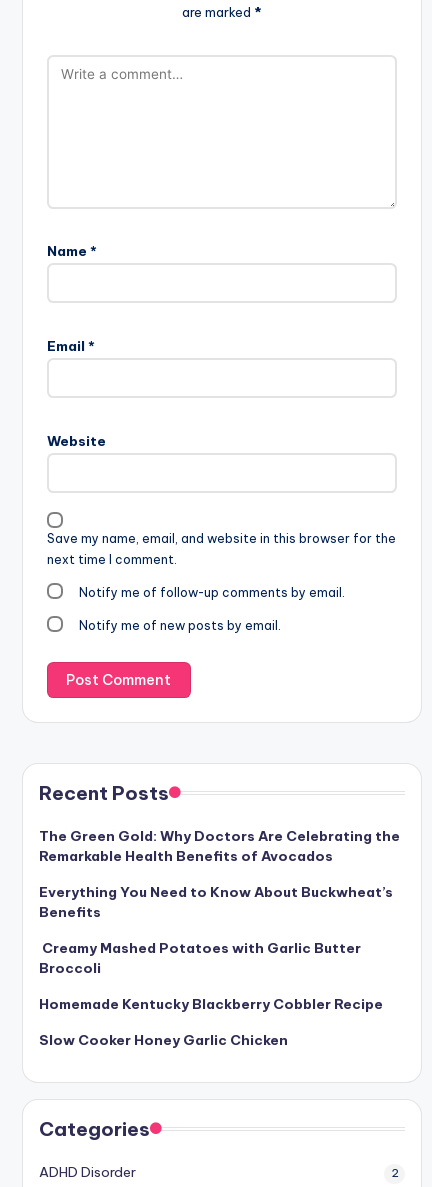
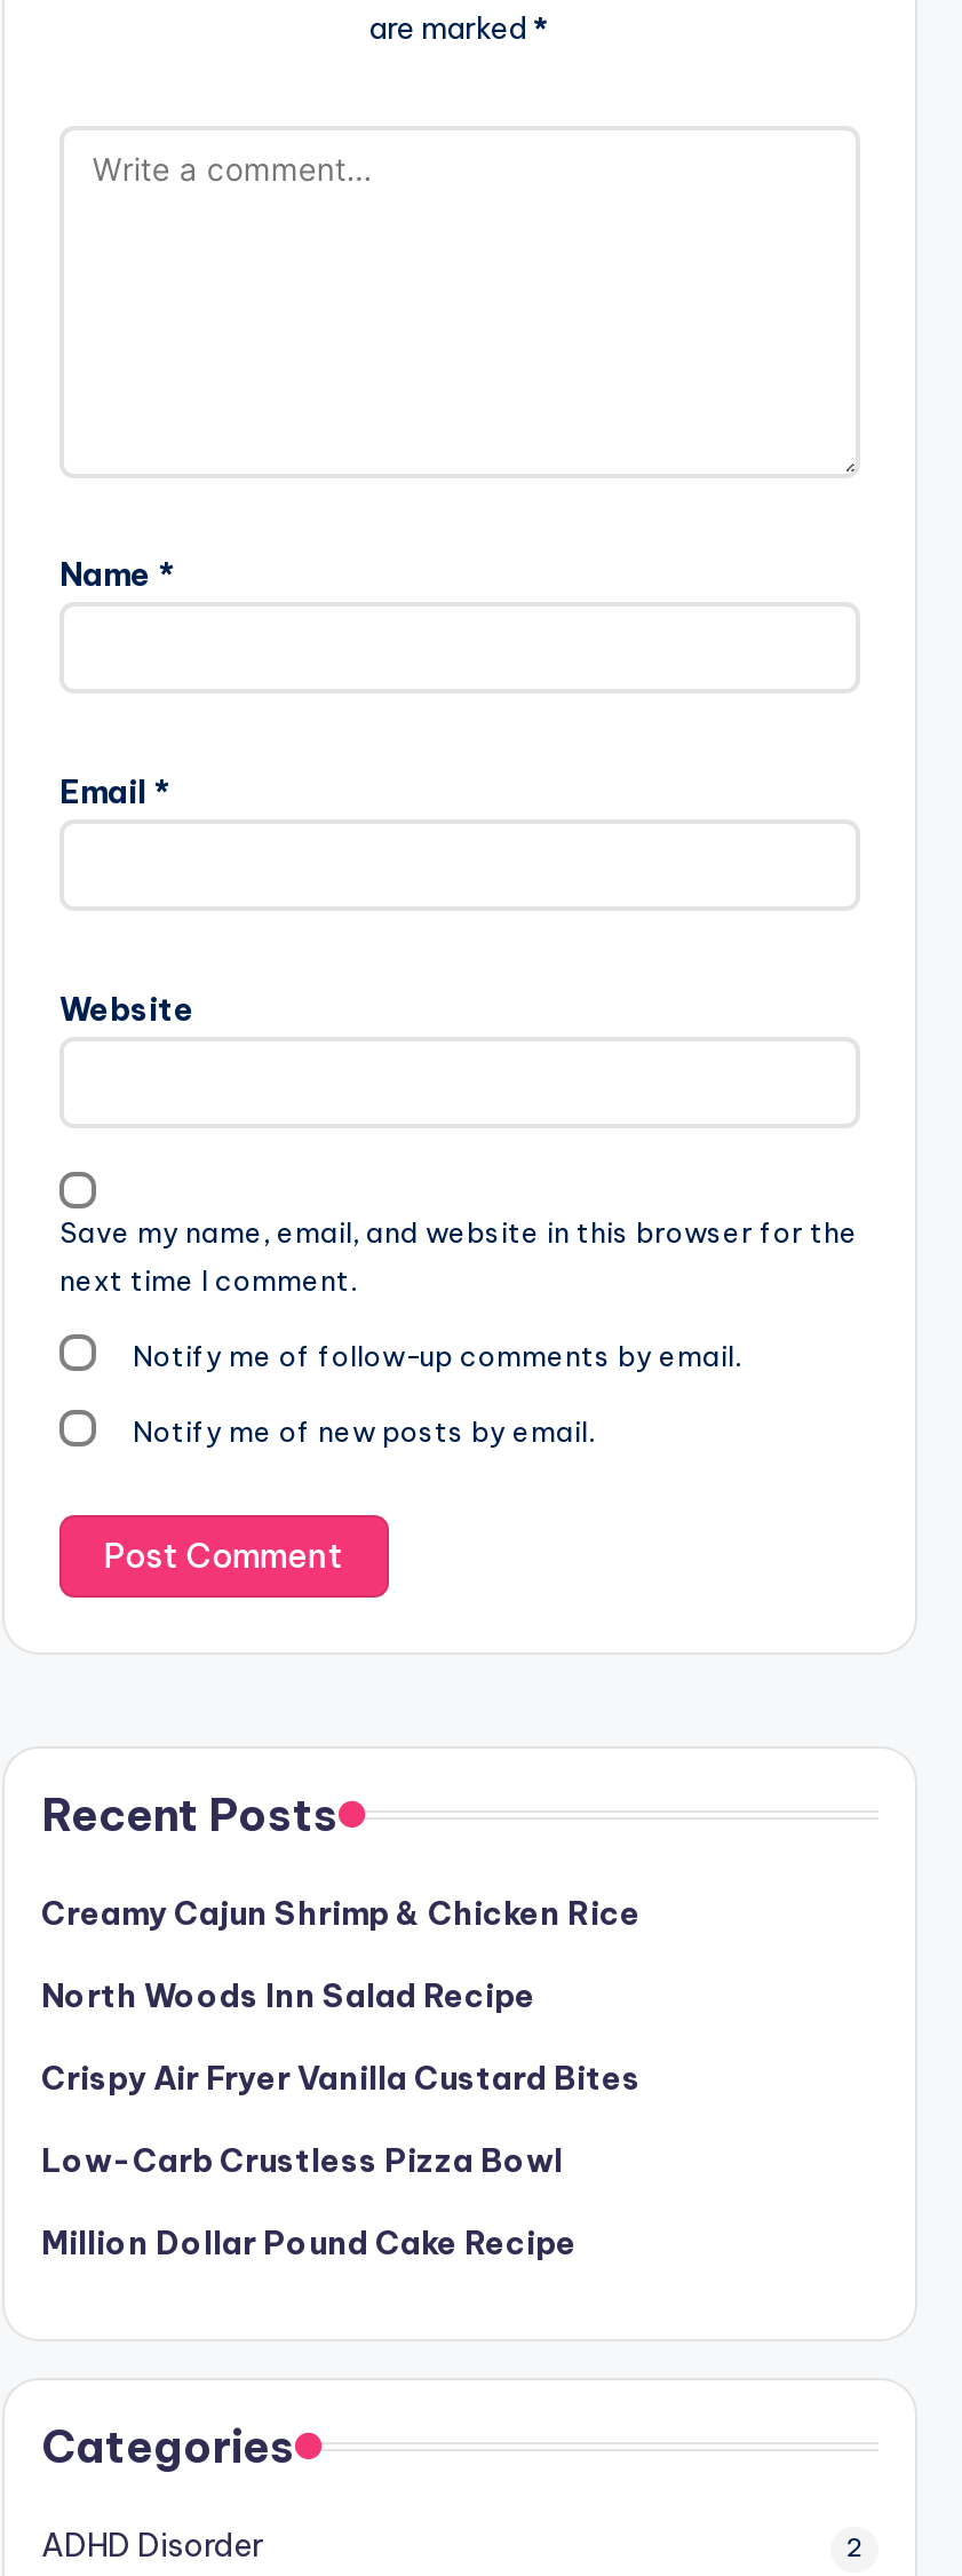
[39,827,400,865] The Green Gold: Why Doctors Are Celebrating the | Remarkable Health Benefits of Avocados -> [41,1893,641,1934] Creamy Cajun Shrimp & Chicken Rice
[39,883,393,921] Everything You Need to Know About Buckwheat’s | Benefits -> [41,1975,535,2016] North Woods Inn Salad Recipe
[39,939,361,977] Creamy Mashed Potatoes with Garlic Butter | Broccoli -> [41,2058,641,2099] Crispy Air Fryer Vanilla Custard Bites
[39,995,383,1013] Homemade Kentucky Blackberry Cobbler Recipe -> [41,2140,563,2181] Low-Carb Crustless Pizza Bowl
[39,1031,288,1049] Slow Cooker Honey Garlic Chicken -> [41,2222,577,2264] Million Dollar Pound Cake Recipe

